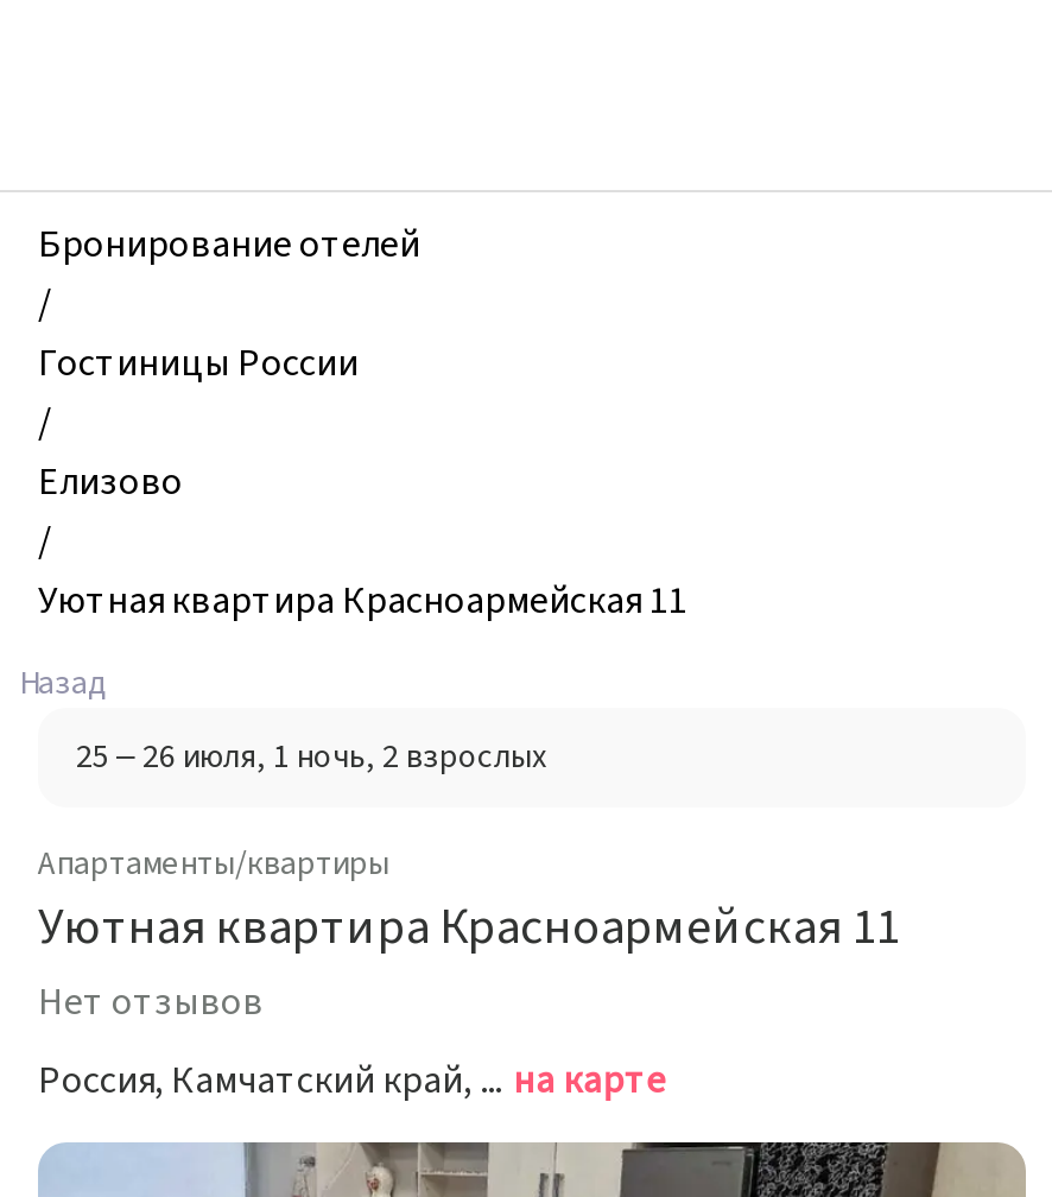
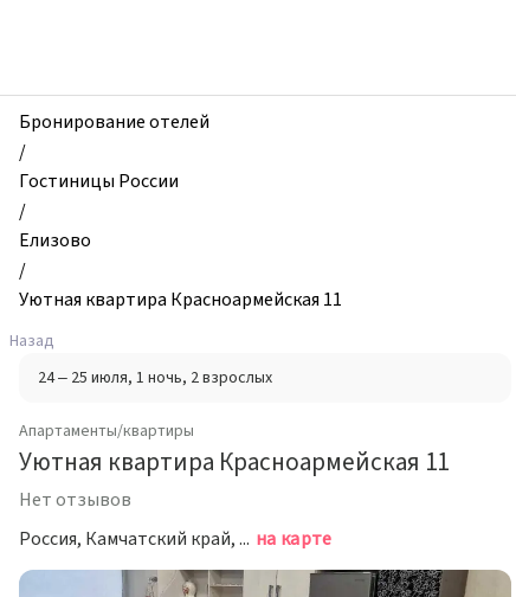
[76,734,546,781] 25 – 26 июля, 1 ночь, 2 взрослых -> [38,366,272,390] 24 – 25 июля, 1 ночь, 2 взрослых

